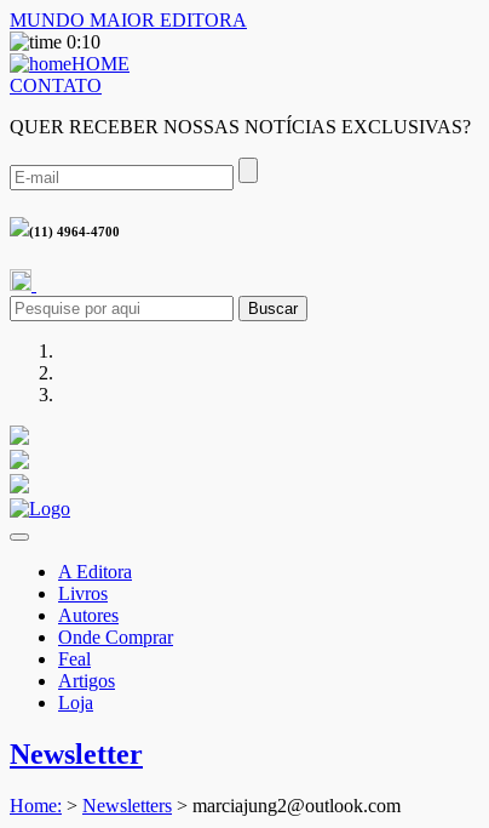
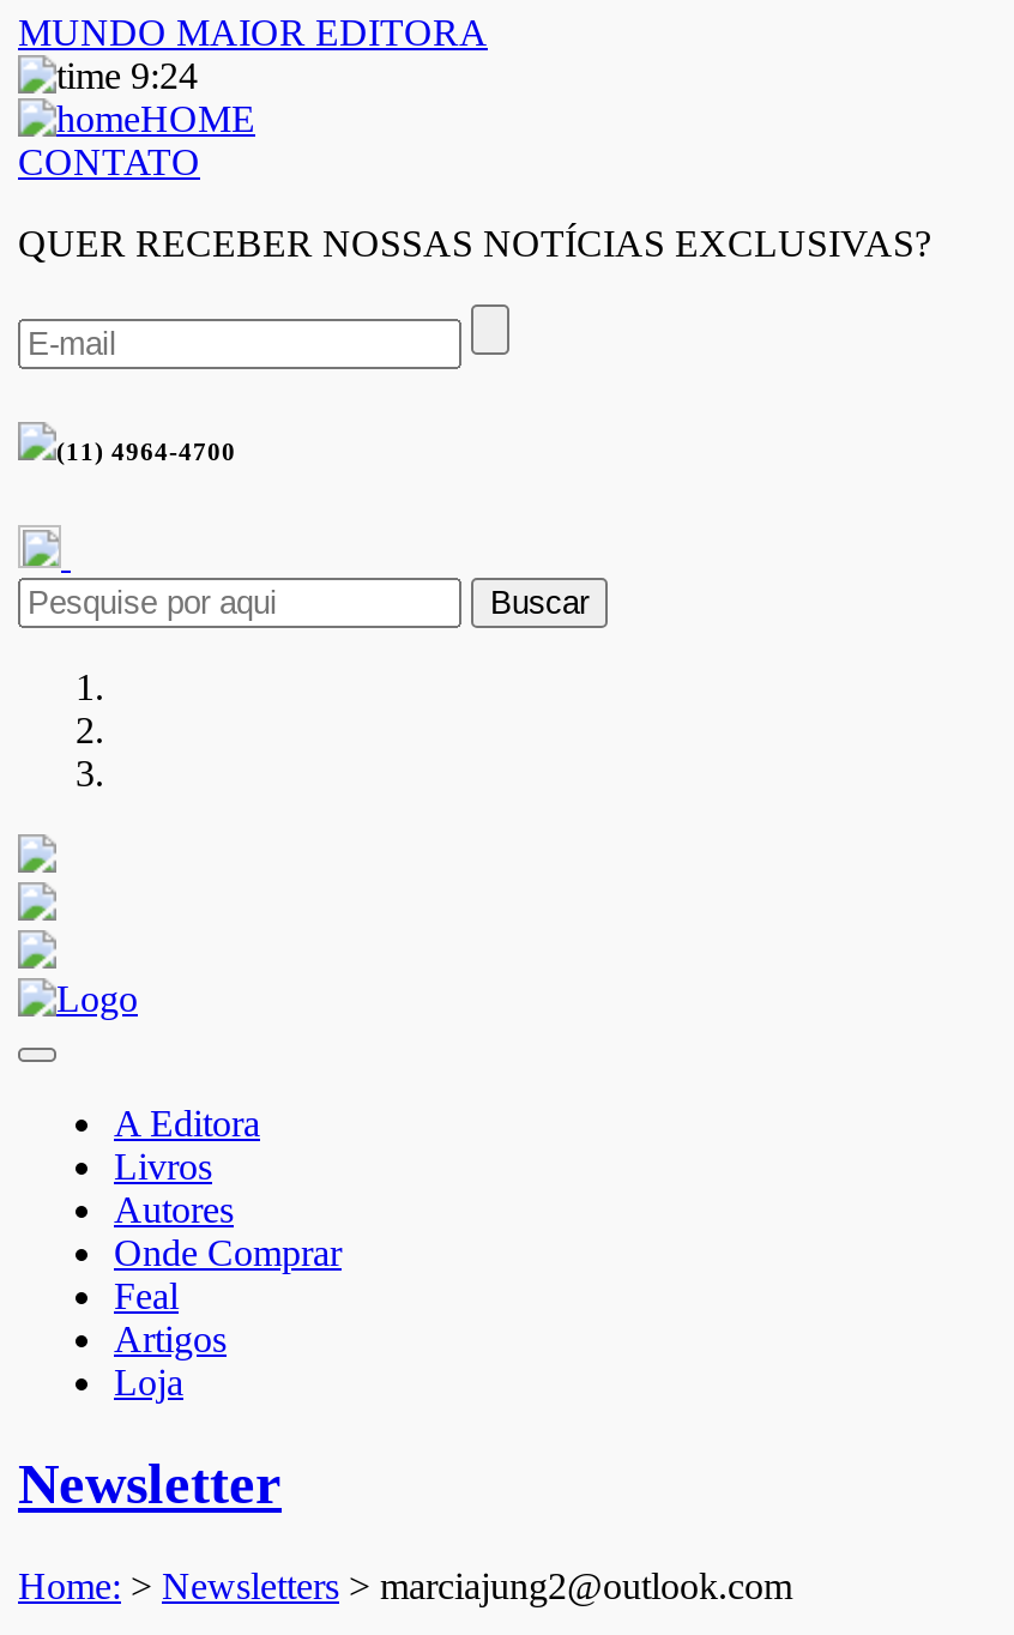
[62,32,100,52] 0:10 -> [121,55,198,96] 9:24

